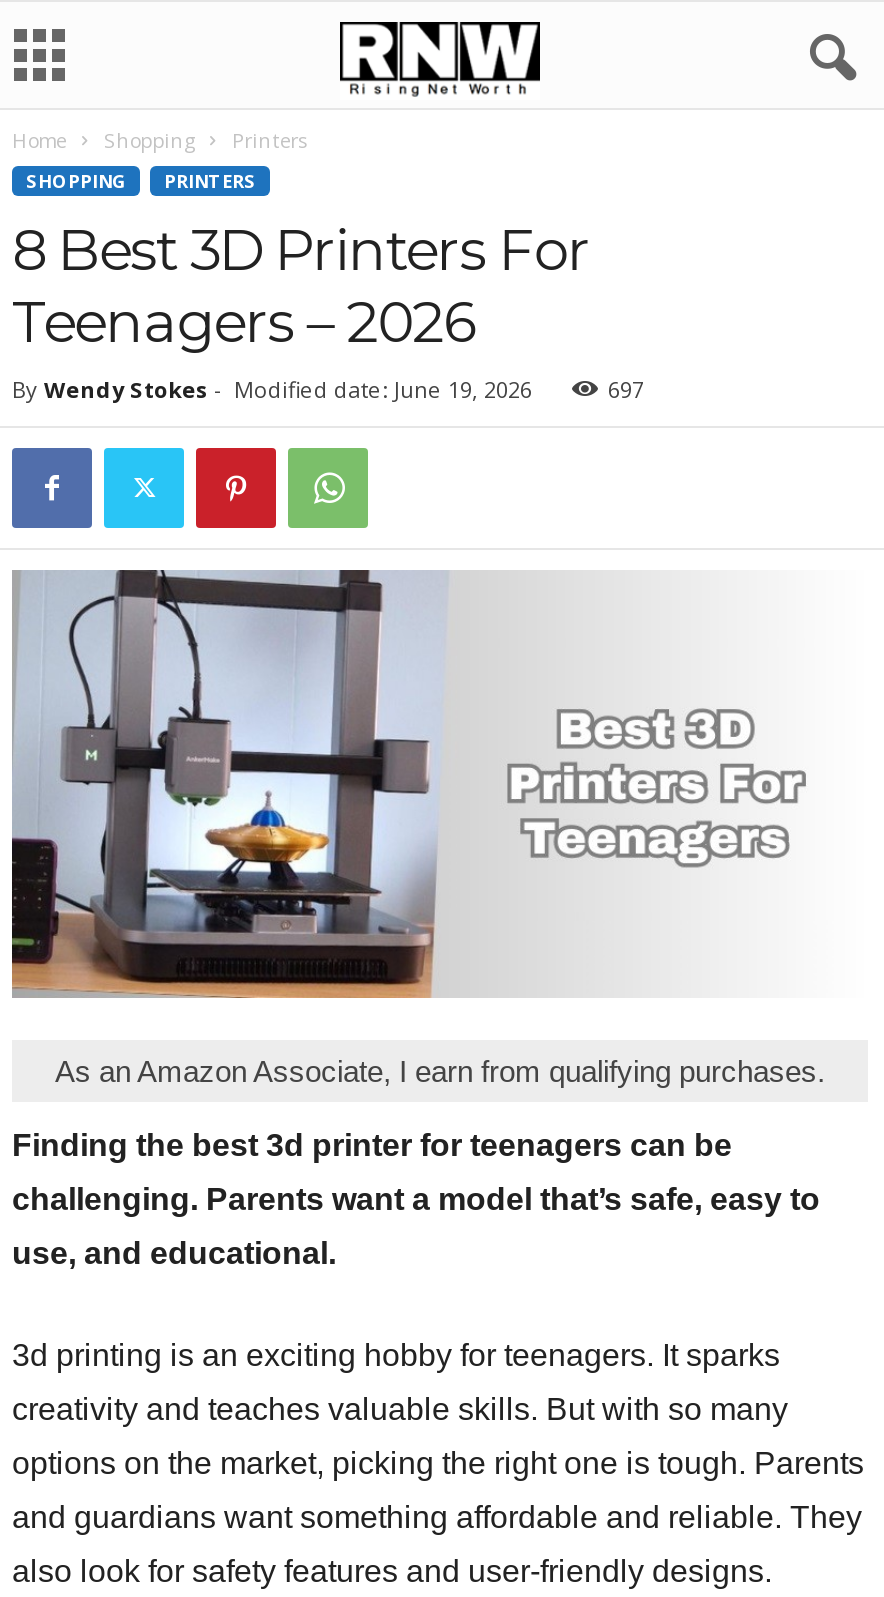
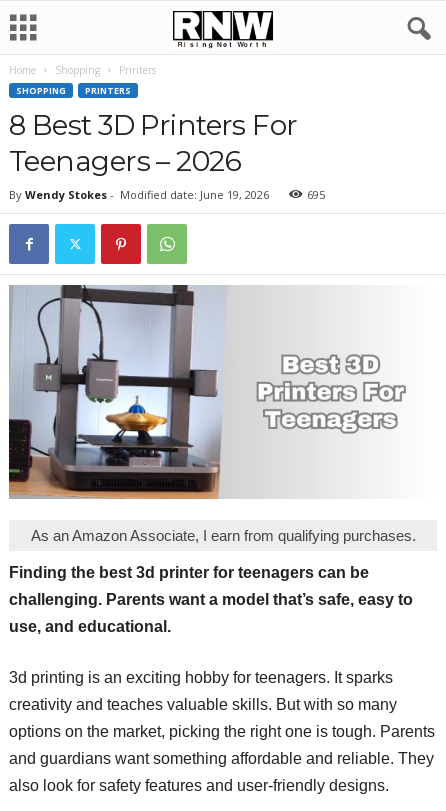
[608,374,644,404] 697 -> [307,187,325,202] 695

